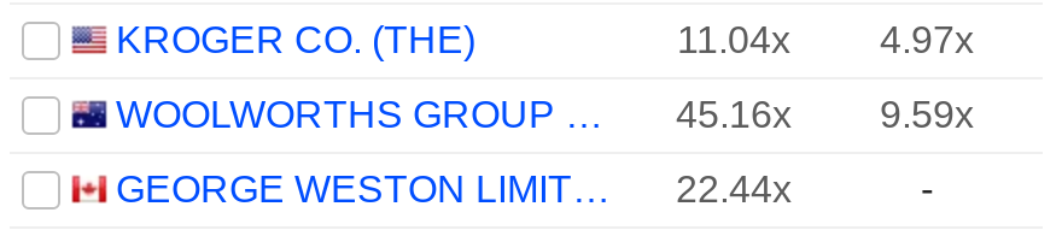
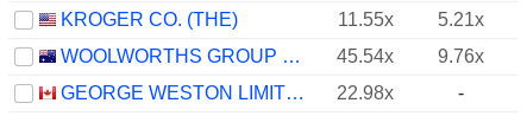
[677,19,974,60] 11.04x | 4.97x -> [337,9,484,30] 11.55x | 5.21x
[676,94,974,135] 45.16x | 9.59x -> [337,46,484,66] 45.54x | 9.76x
[676,169,792,210] 22.44x -> [337,83,394,103] 22.98x

